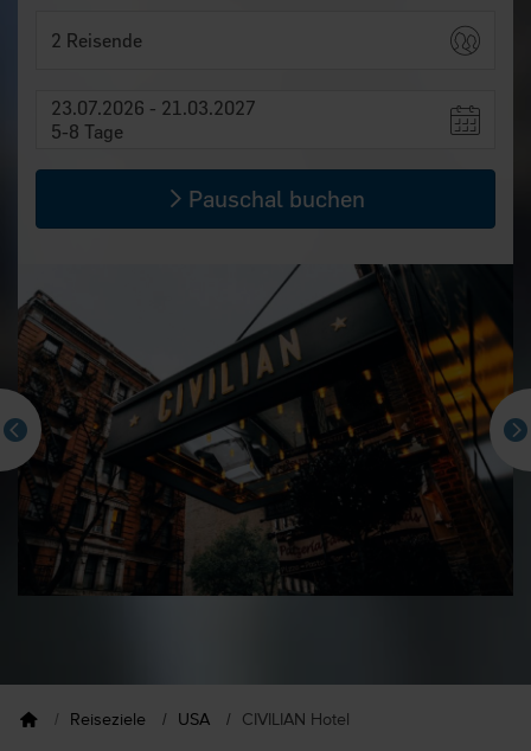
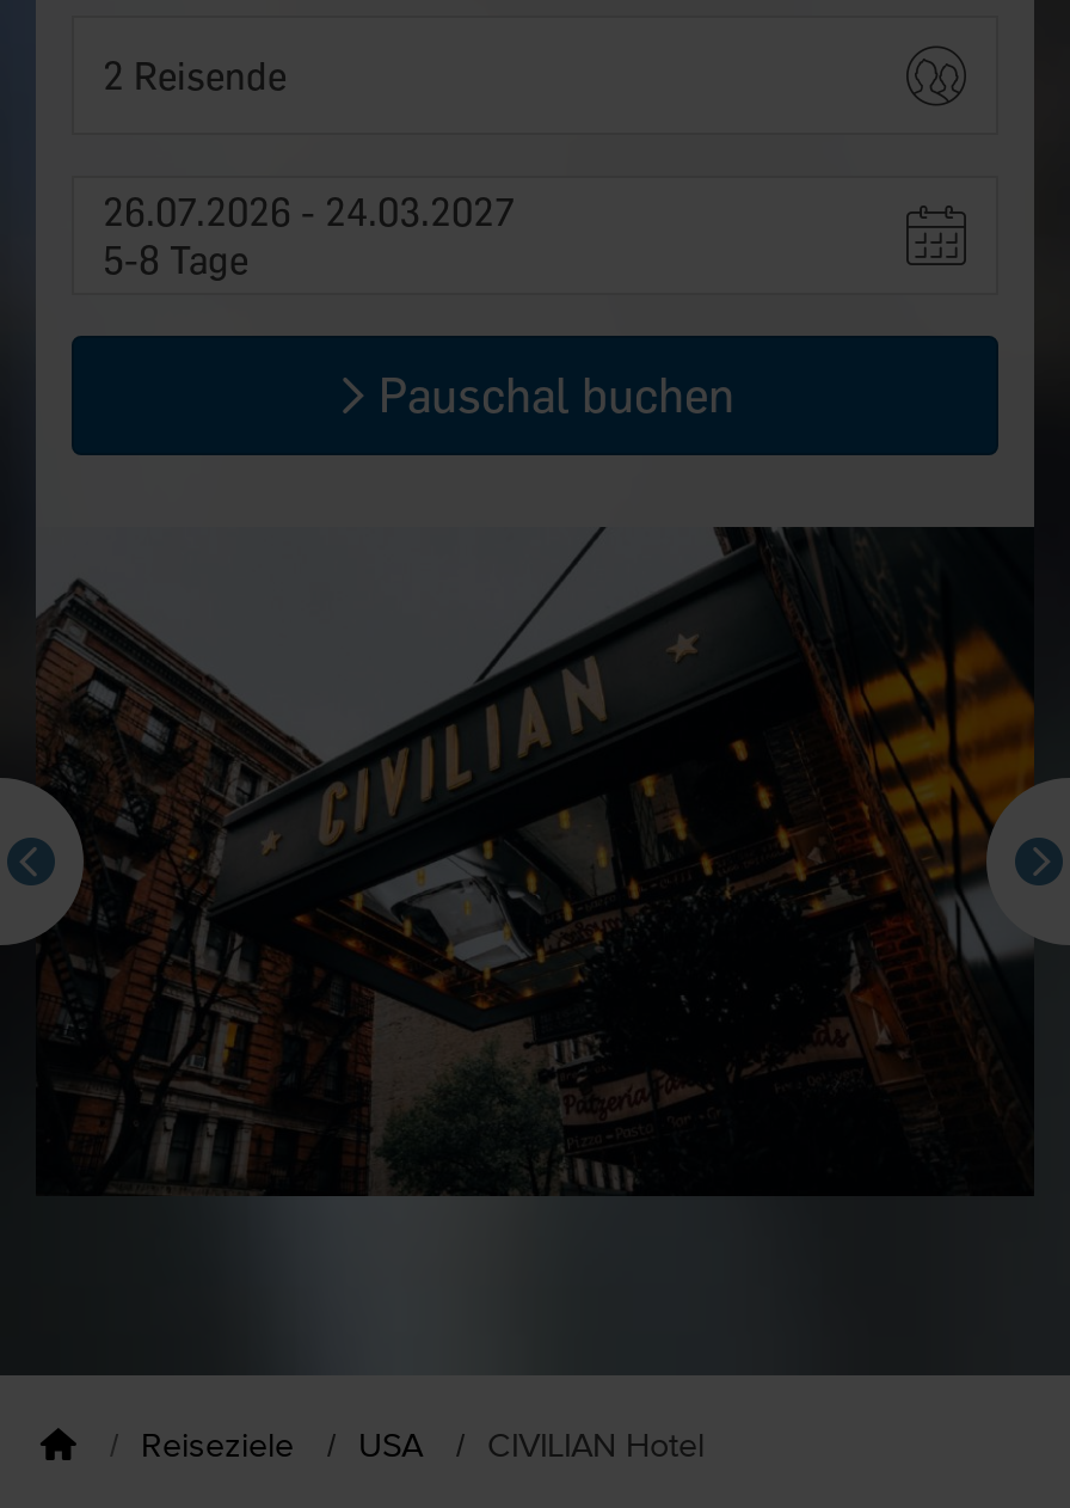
[51,97,256,118] 23.07.2026 - 21.03.2027 -> [103,190,516,233] 26.07.2026 - 24.03.2027

